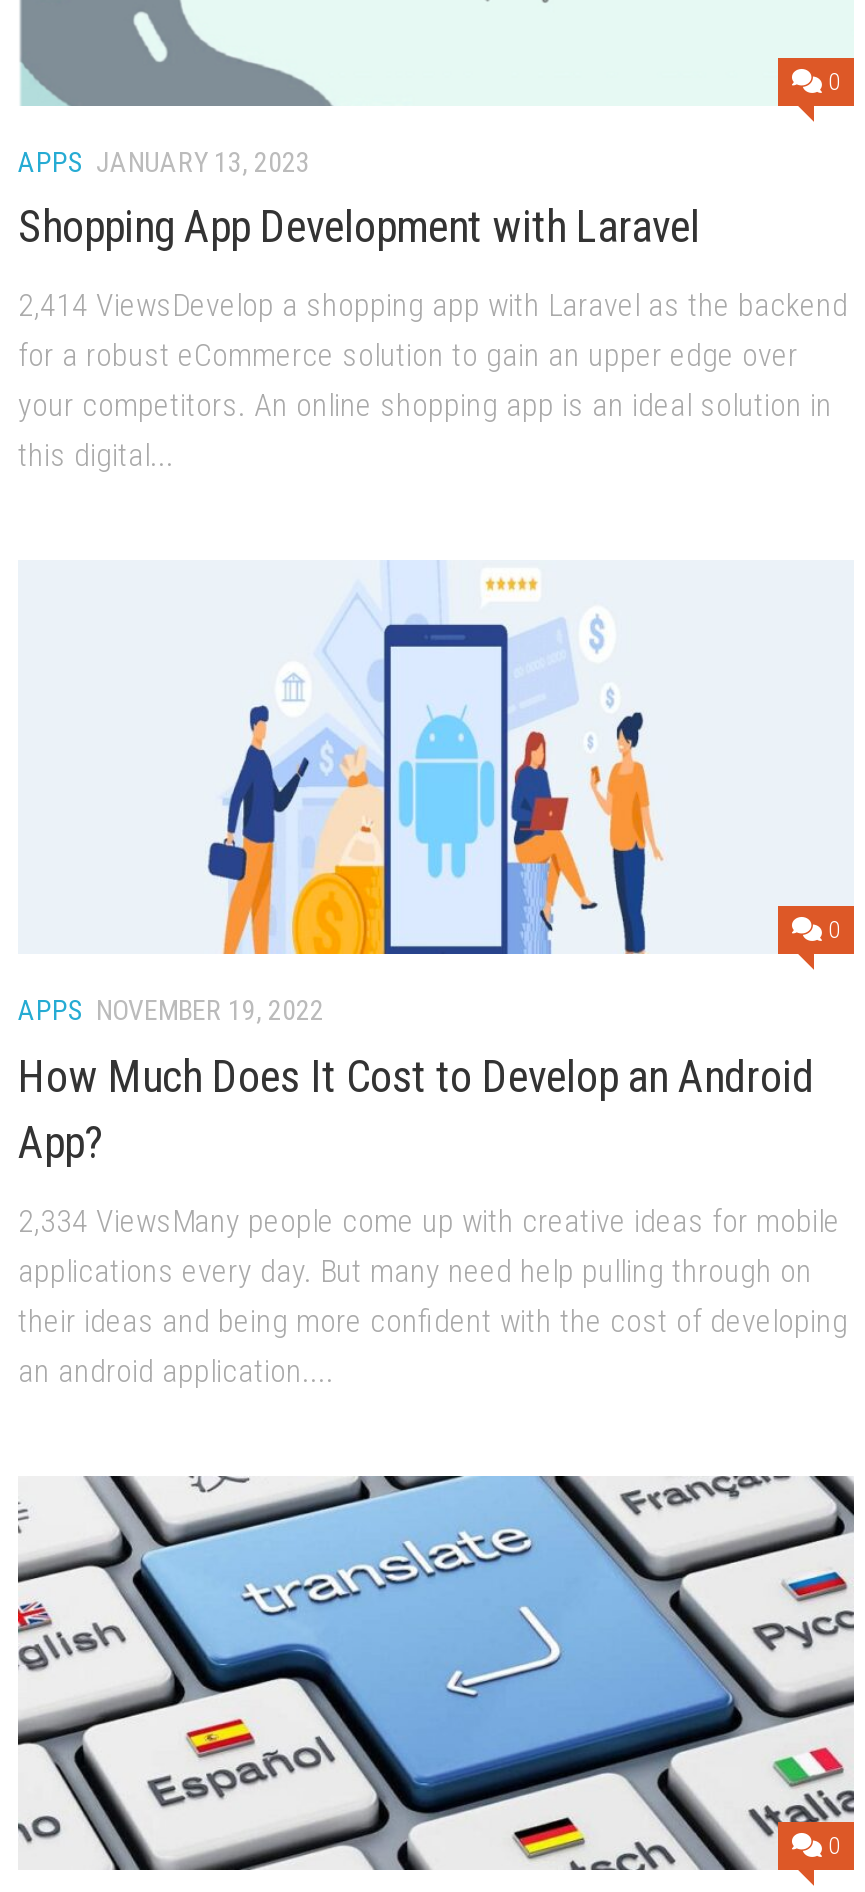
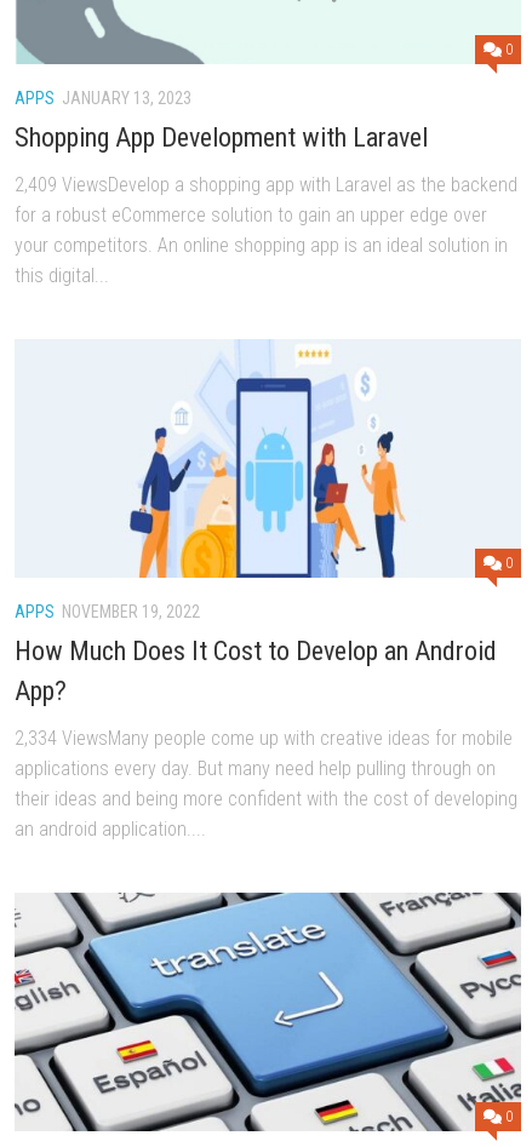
[18,286,848,324] 2,414 ViewsDevelop a shopping app with Laravel as the backend -> [15,173,517,196] 2,409 ViewsDevelop a shopping app with Laravel as the backend

